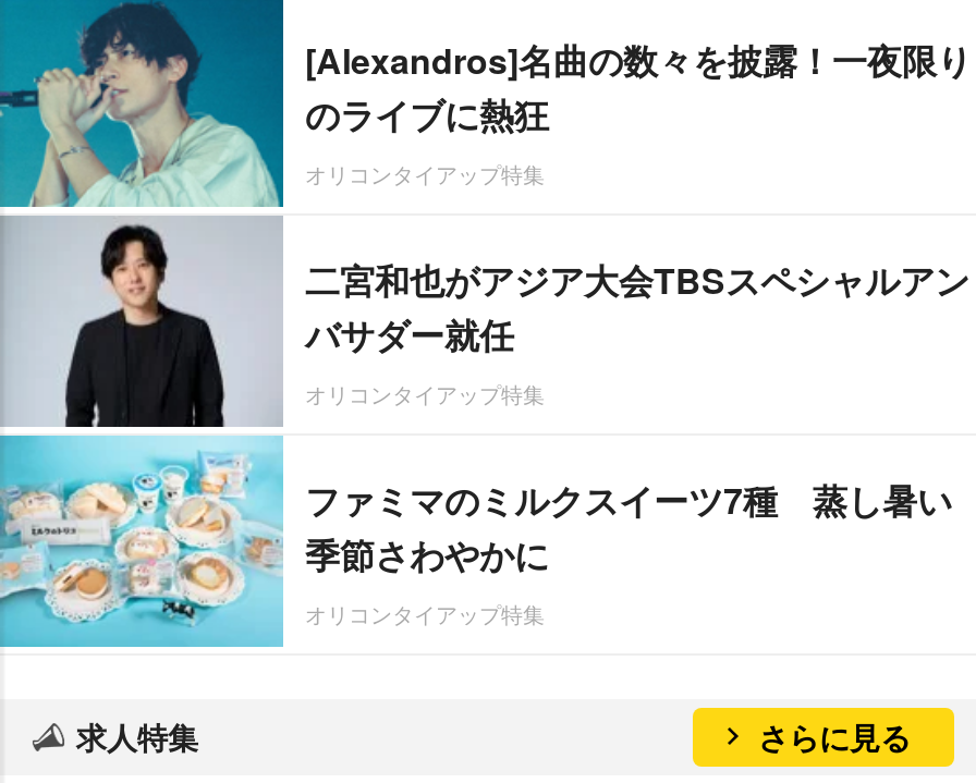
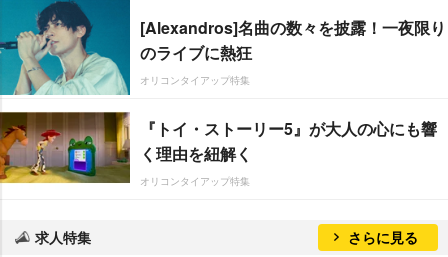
[7,216,969,649] [image] | 二宮和也がアジア大会TBSスペシャルアン | バサダー就任 | オリコンタイアップ特集 | ファミマのミルクスイーツ7種 蒸し暑い | 季節さわやかに -> [3,100,437,196] [image] | 『トイ・ストーリー5』が大人の心にも響 | く理由を紐解く

